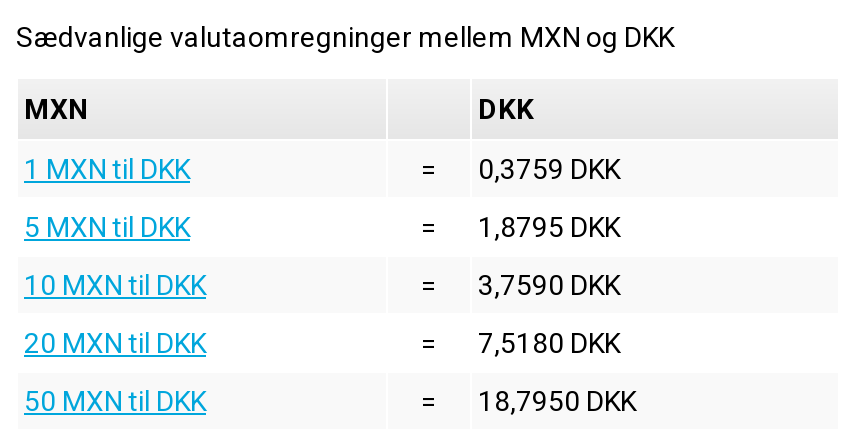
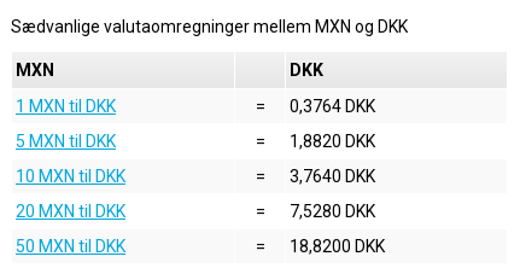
[478,153,620,185] 0,3759 DKK -> [290,96,375,116] 0,3764 DKK
[478,211,620,243] 1,8795 DKK -> [290,131,375,151] 1,8820 DKK
[478,269,620,301] 3,7590 DKK -> [290,166,375,186] 3,7640 DKK
[478,327,620,359] 7,5180 DKK -> [290,201,375,221] 7,5280 DKK
[478,385,636,417] 18,7950 DKK -> [290,236,385,256] 18,8200 DKK

